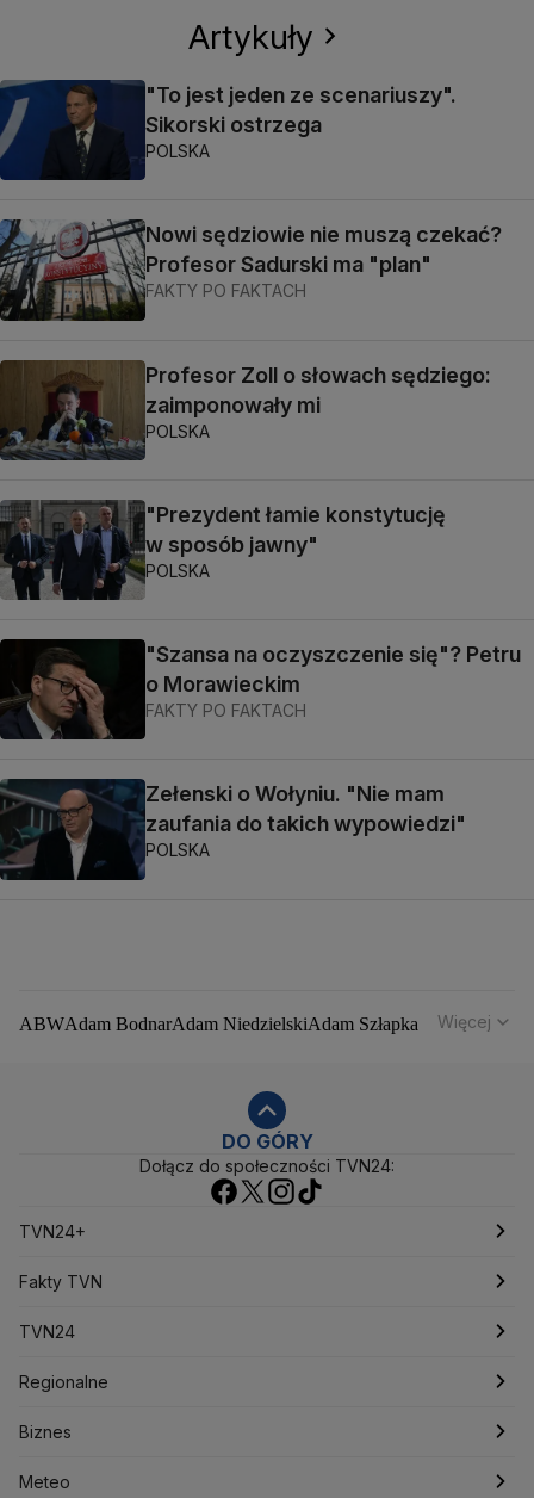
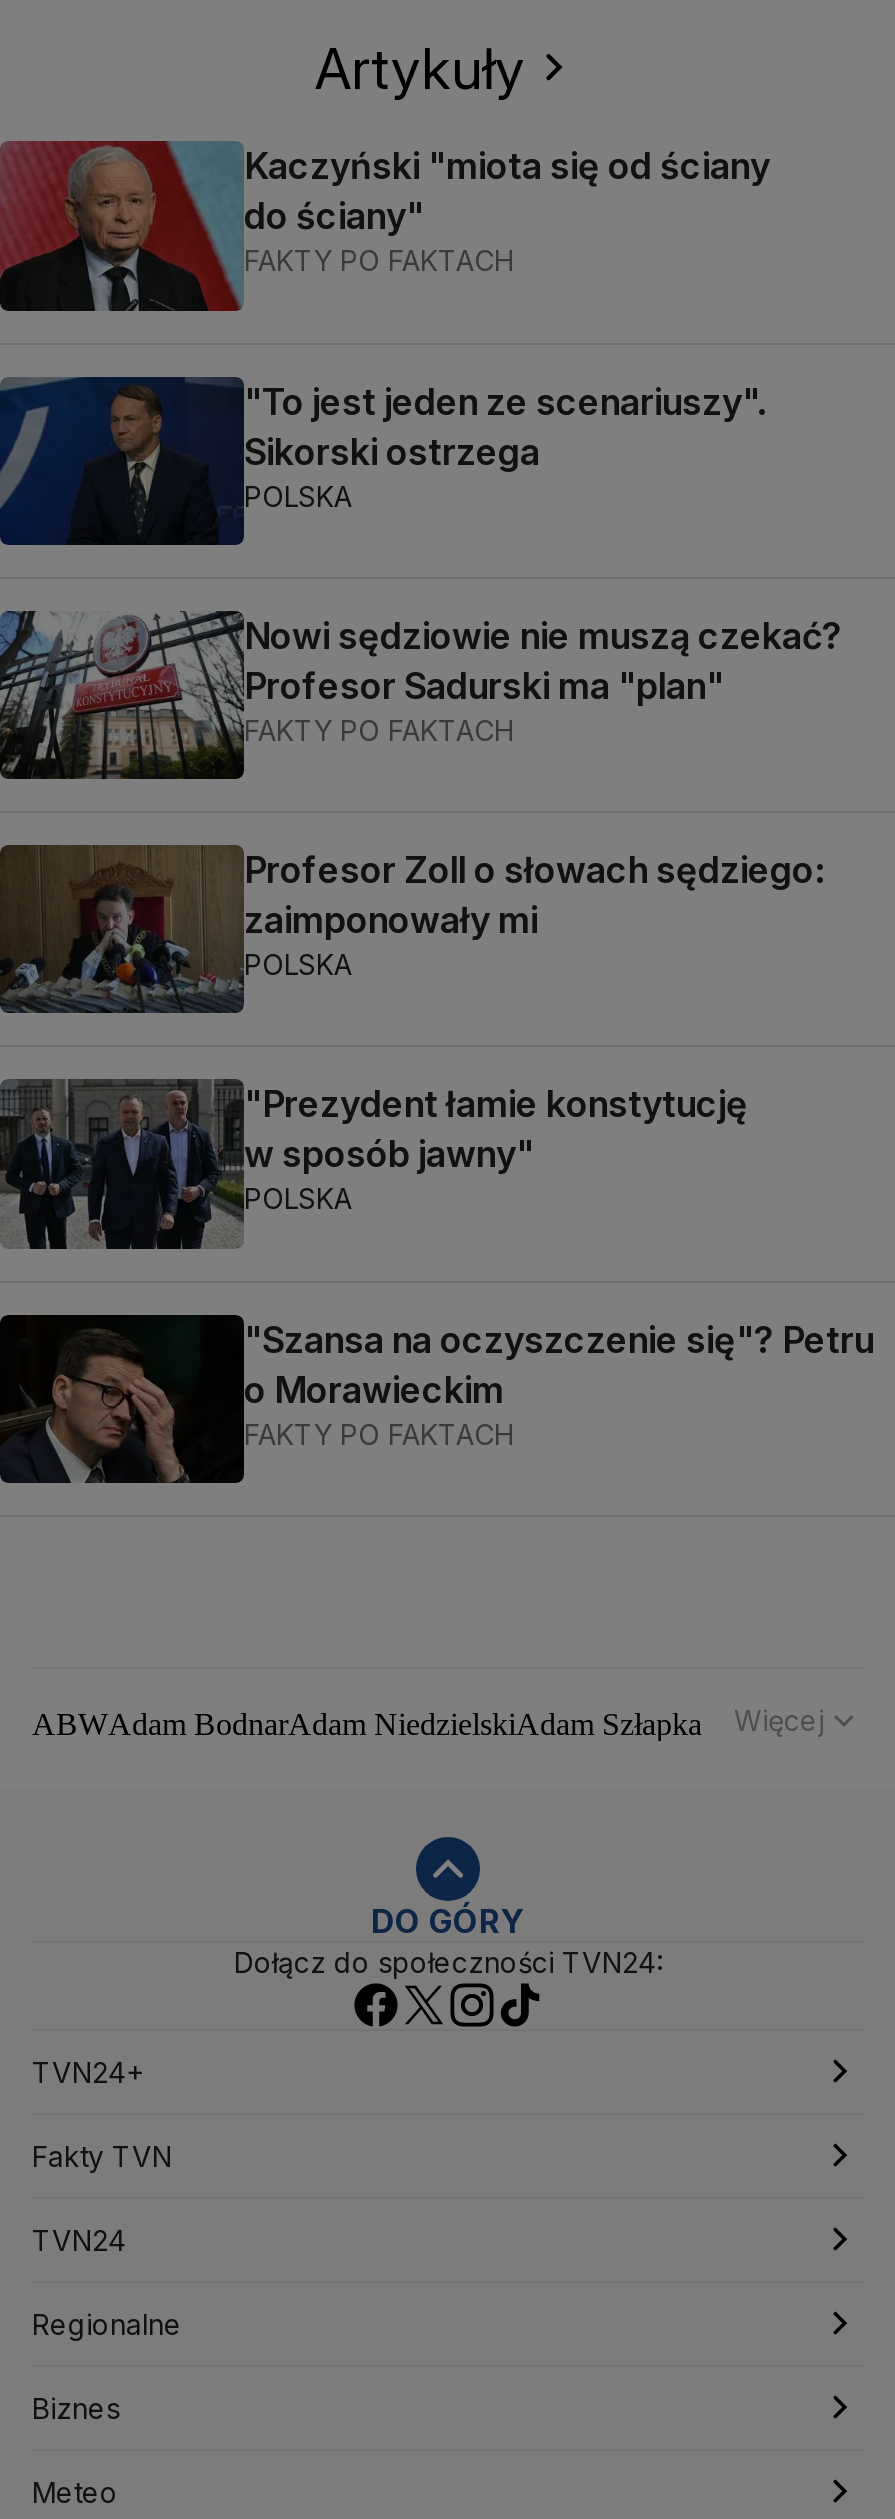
none -> [6,139,770,313] [image] | Kaczyński "miota się od ściany | do ściany" | FAKTY PO FAKTACH
moved [0,81,521,720] -> [0,377,874,1449]: [image] | "To jest jeden ze scenariuszy". | Sikorski ostrzega | ... | o Morawieckim | FAKTY PO FAKTACH
[4,778,466,881] [image] | Zełenski o Wołyniu. "Nie mam | zaufania do takich wypowiedzi" | POLSKA -> none

